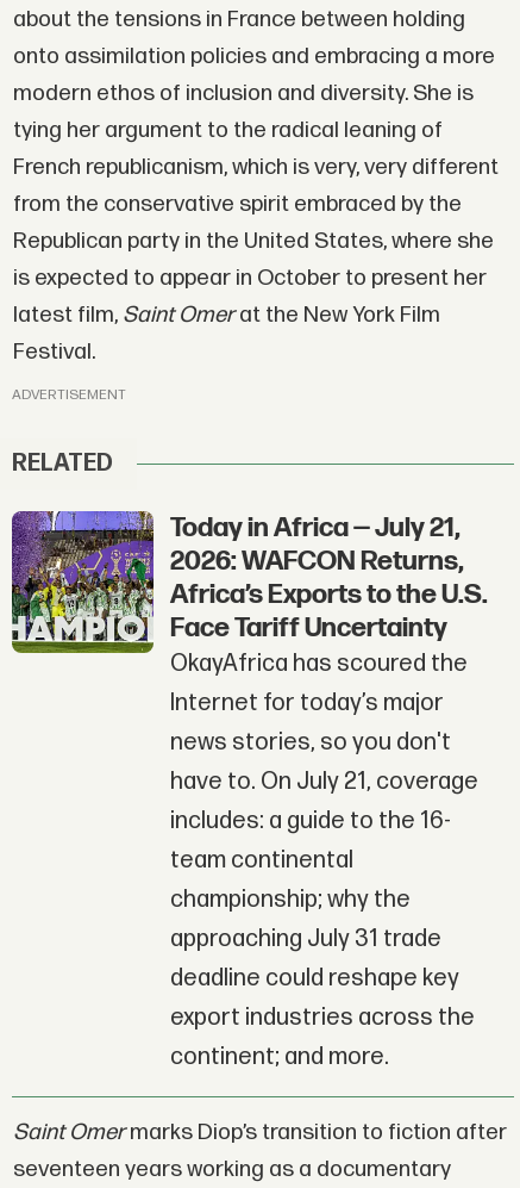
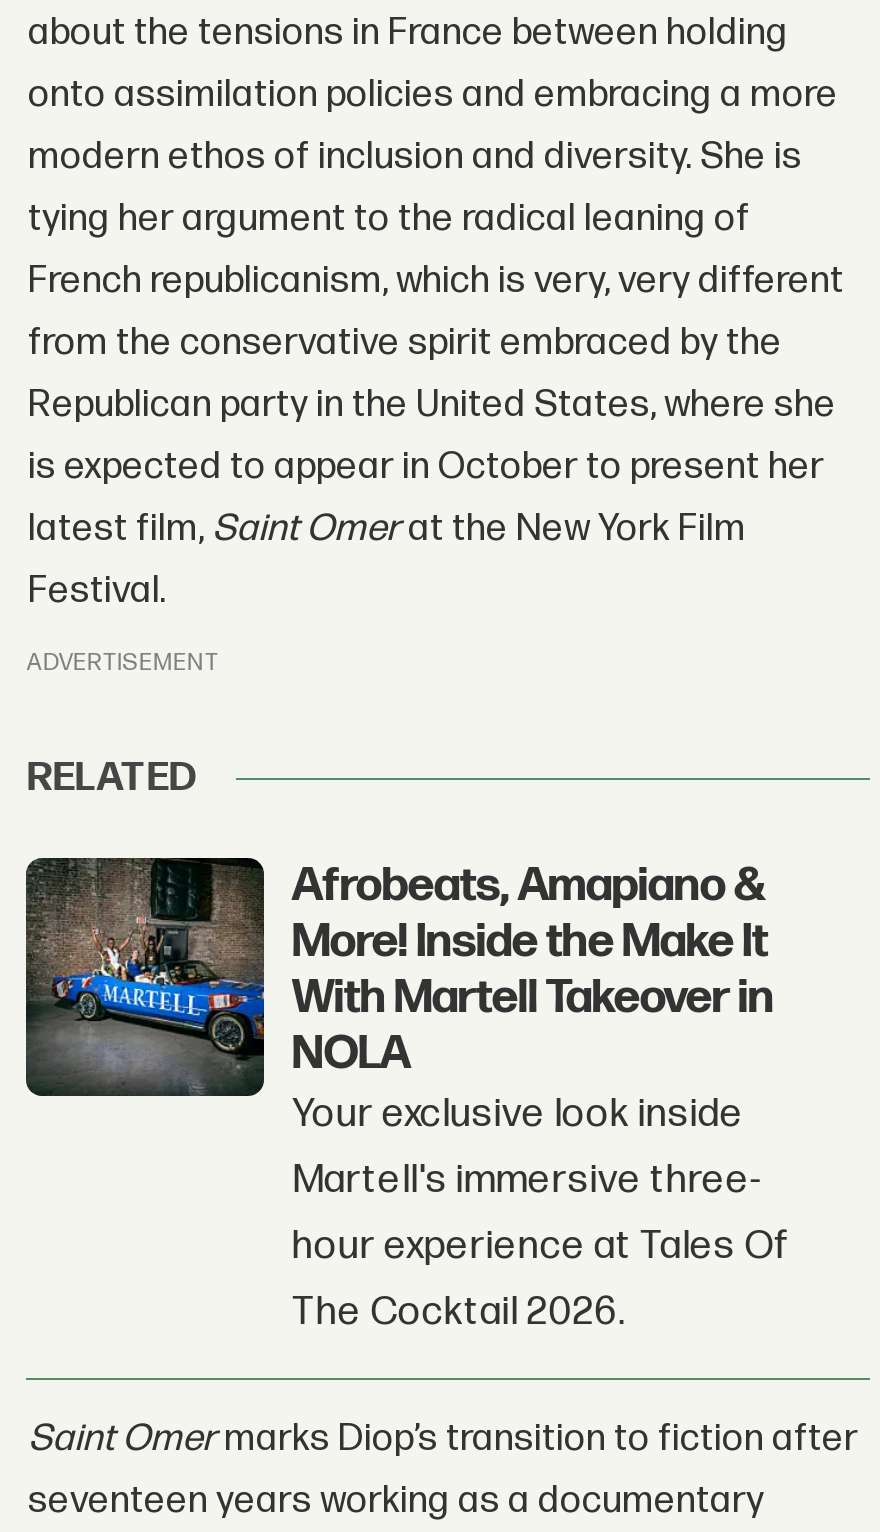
[11,510,488,1071] [image] | Today in Africa — July 21, | 2026: WAFCON Returns, | Africa’s Exports to the U.S. | Face Tariff Uncertainty | OkayAfrica has scoured the | Internet for today’s major | news stories, so you don't | have to. On July 21, coverage | includes: a guide to the 16- | team continental | championship; why the | approaching July 31 trade | deadline could reshape key | export industries across the | continent; and more. -> [24,856,790,1336] [image] | Afrobeats, Amapiano & | More! Inside the Make It | With Martell Takeover in | NOLA | Your exclusive look inside | Martell's immersive three- | hour experience at Tales Of | The Cocktail 2026.

